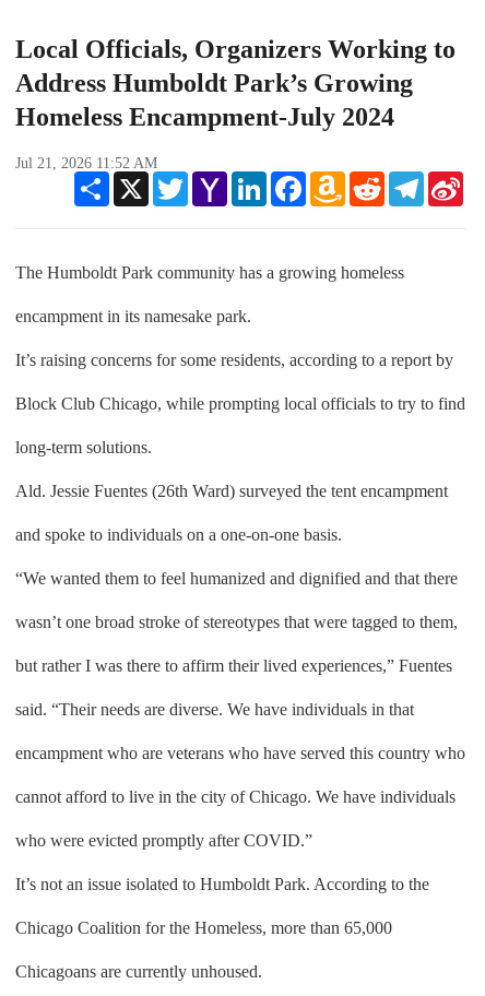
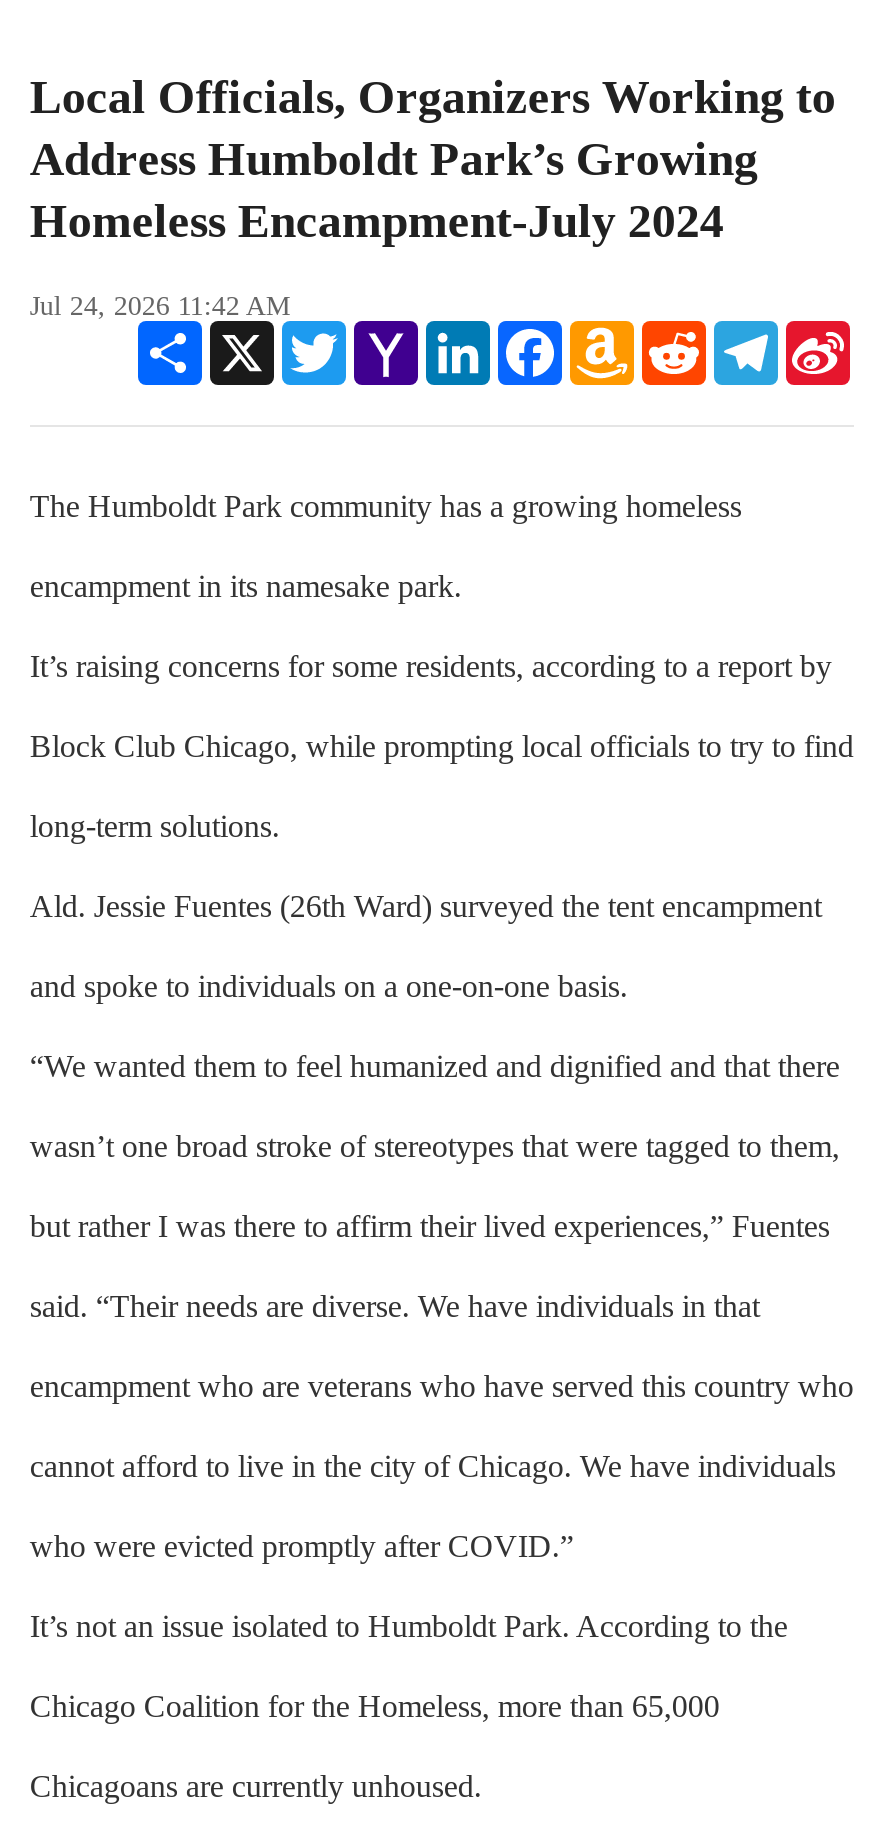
[15,155,157,171] Jul 21, 2026 11:52 AM -> [30,291,290,321] Jul 24, 2026 11:42 AM

